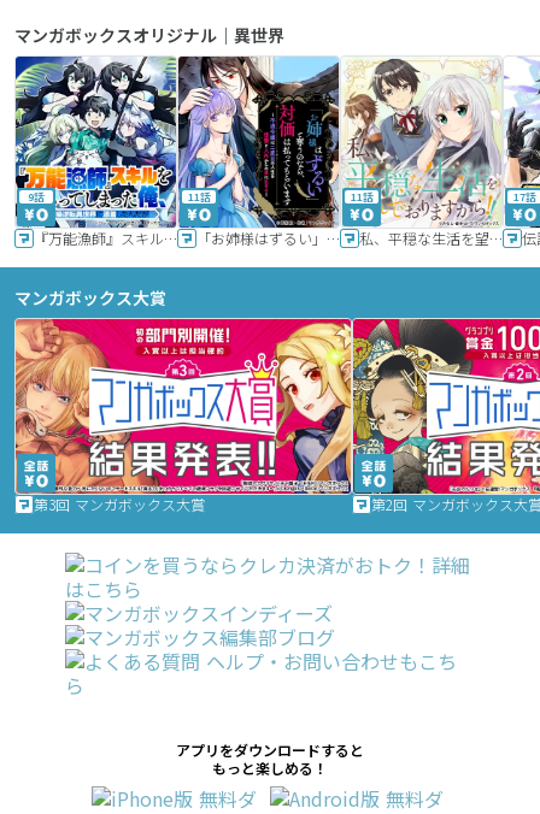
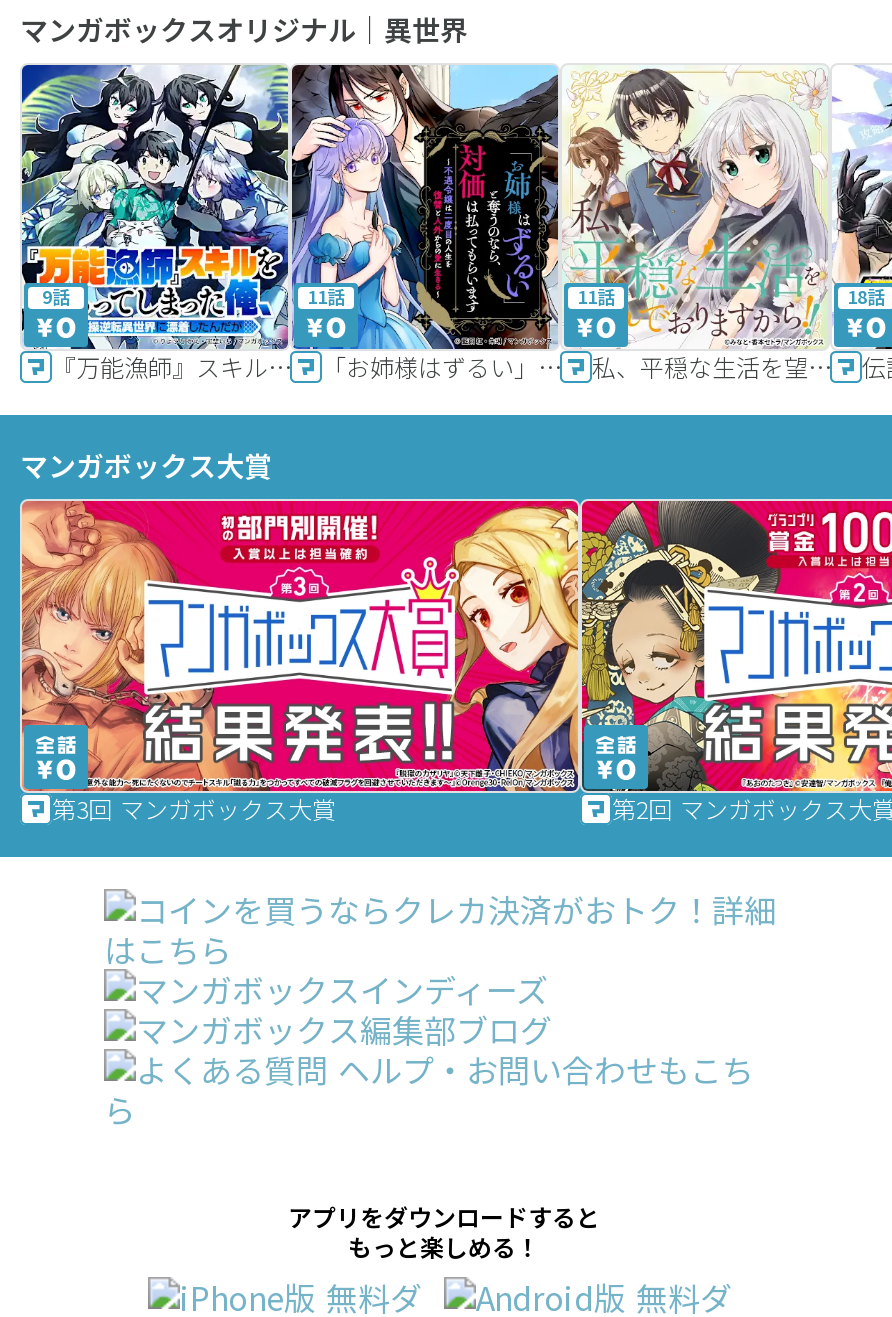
[513,188,536,204] 17話 -> [847,284,885,310] 18話

